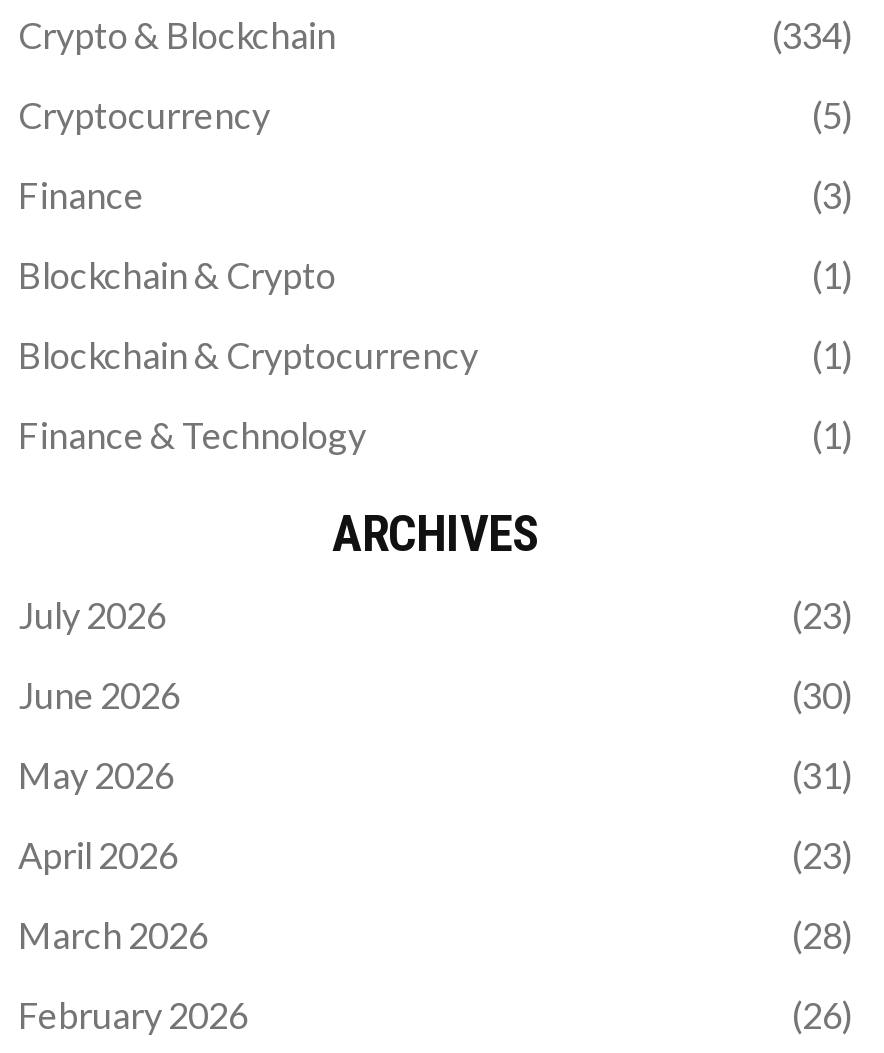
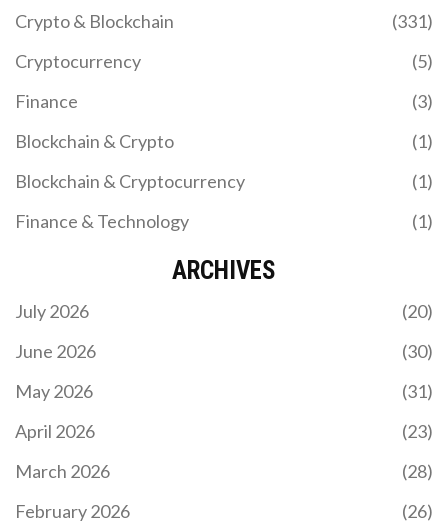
[772,12,854,56] (334) -> [392,10,433,32] (331)
[792,592,854,636] (23) -> [402,300,433,322] (20)

